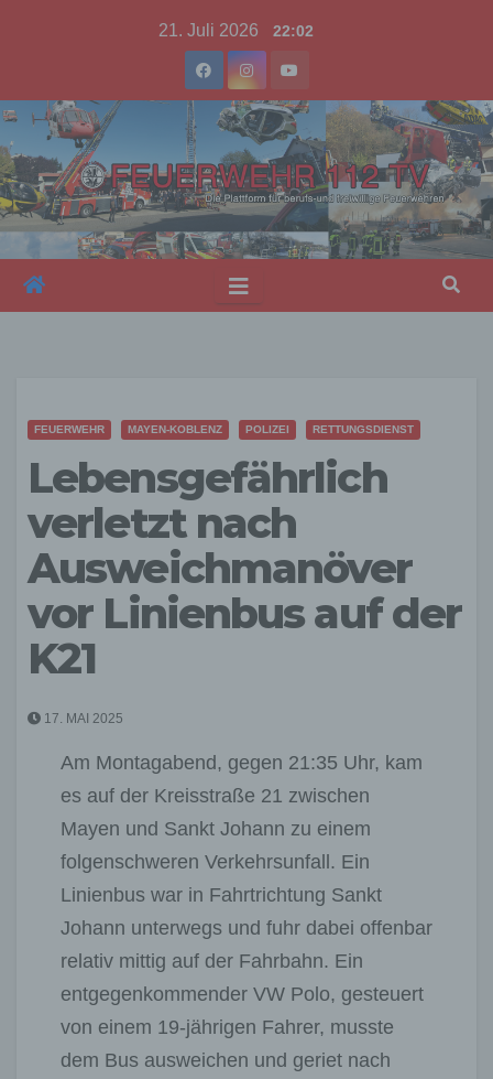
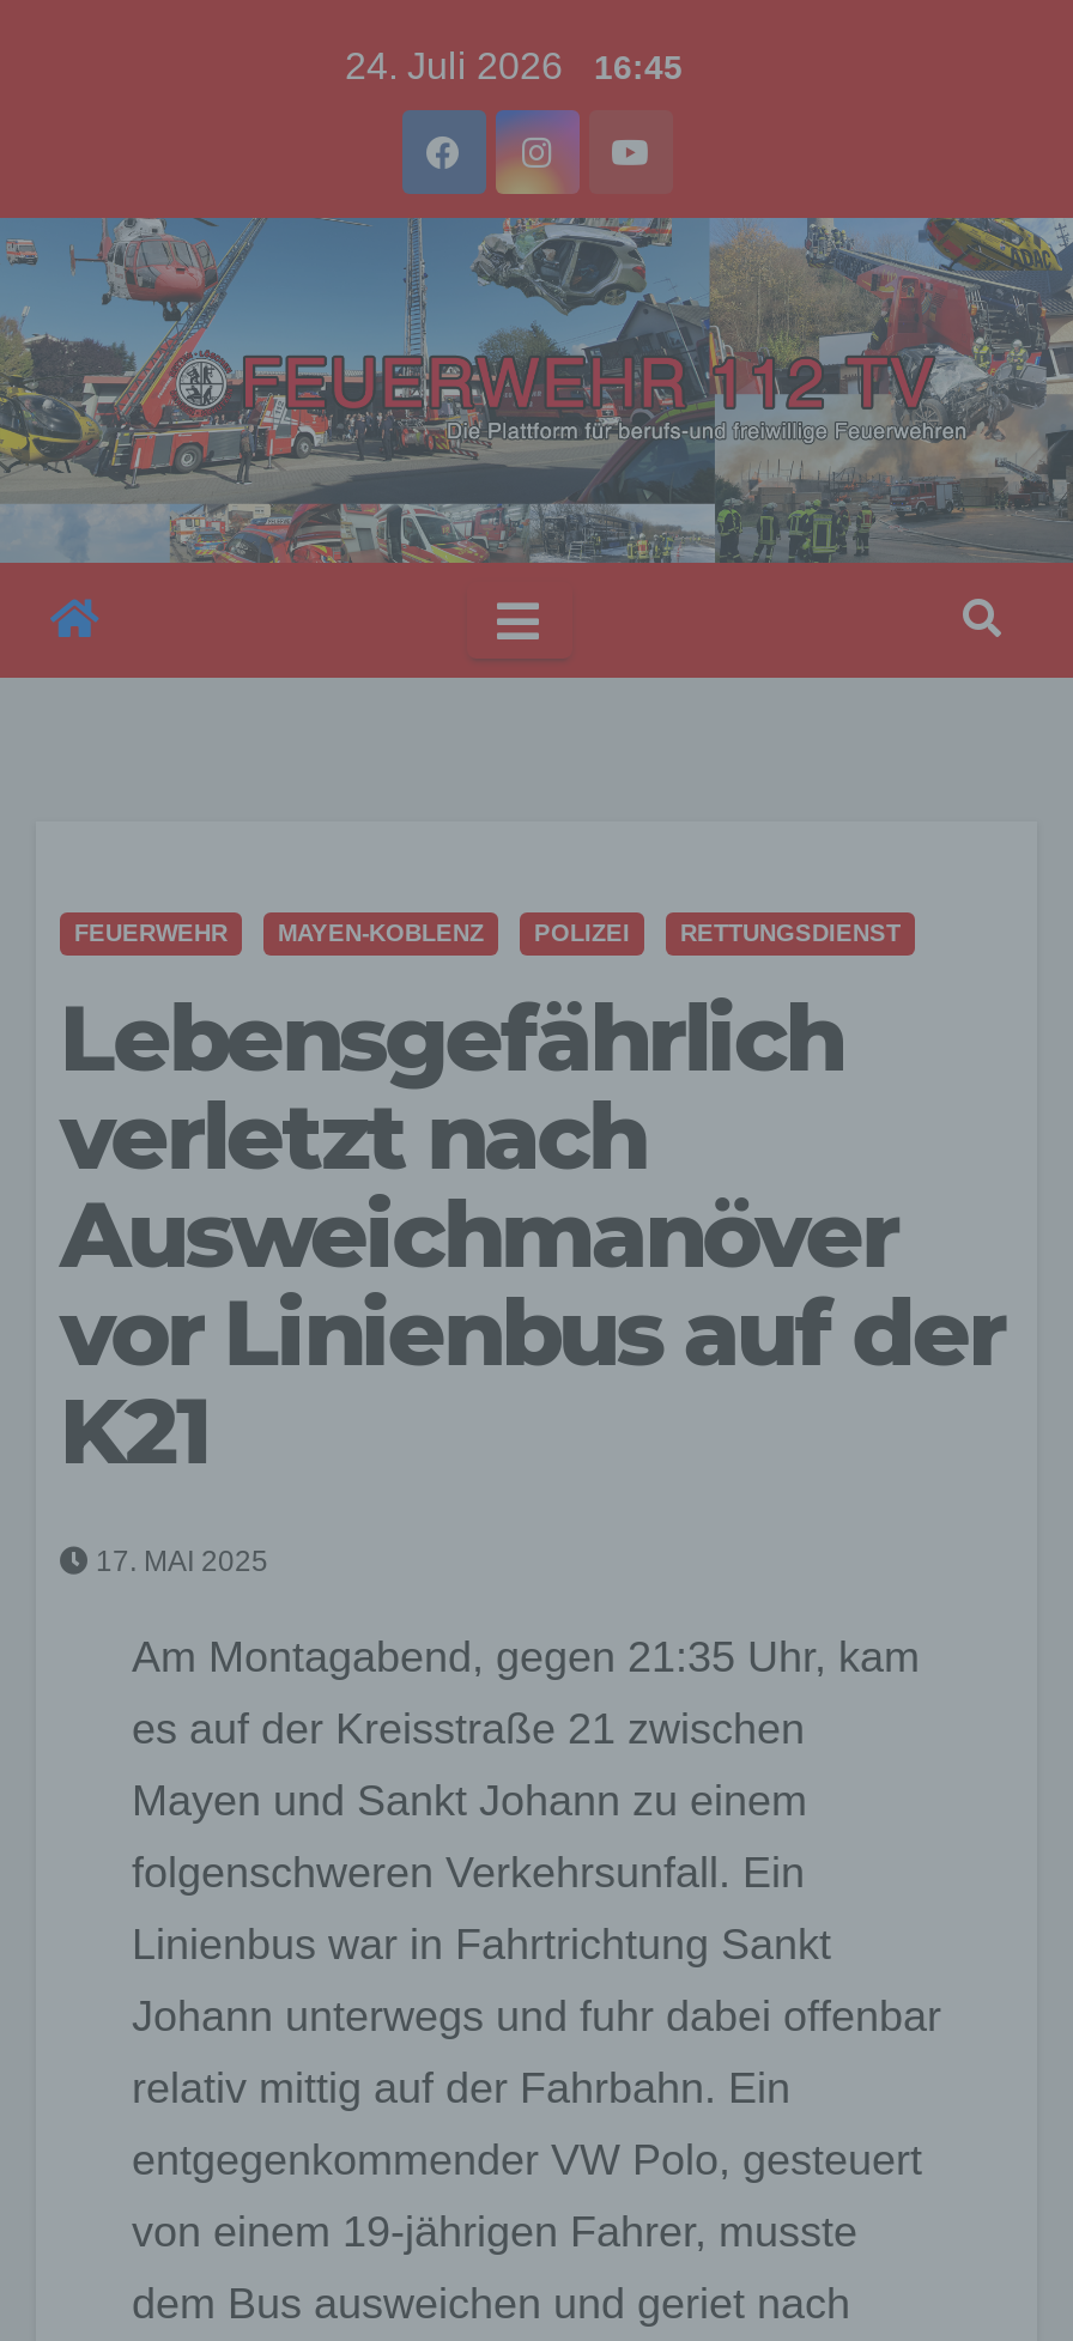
[158,21,314,40] 21. Juli 2026 22:02 -> [345,46,683,86] 24. Juli 2026 16:45

